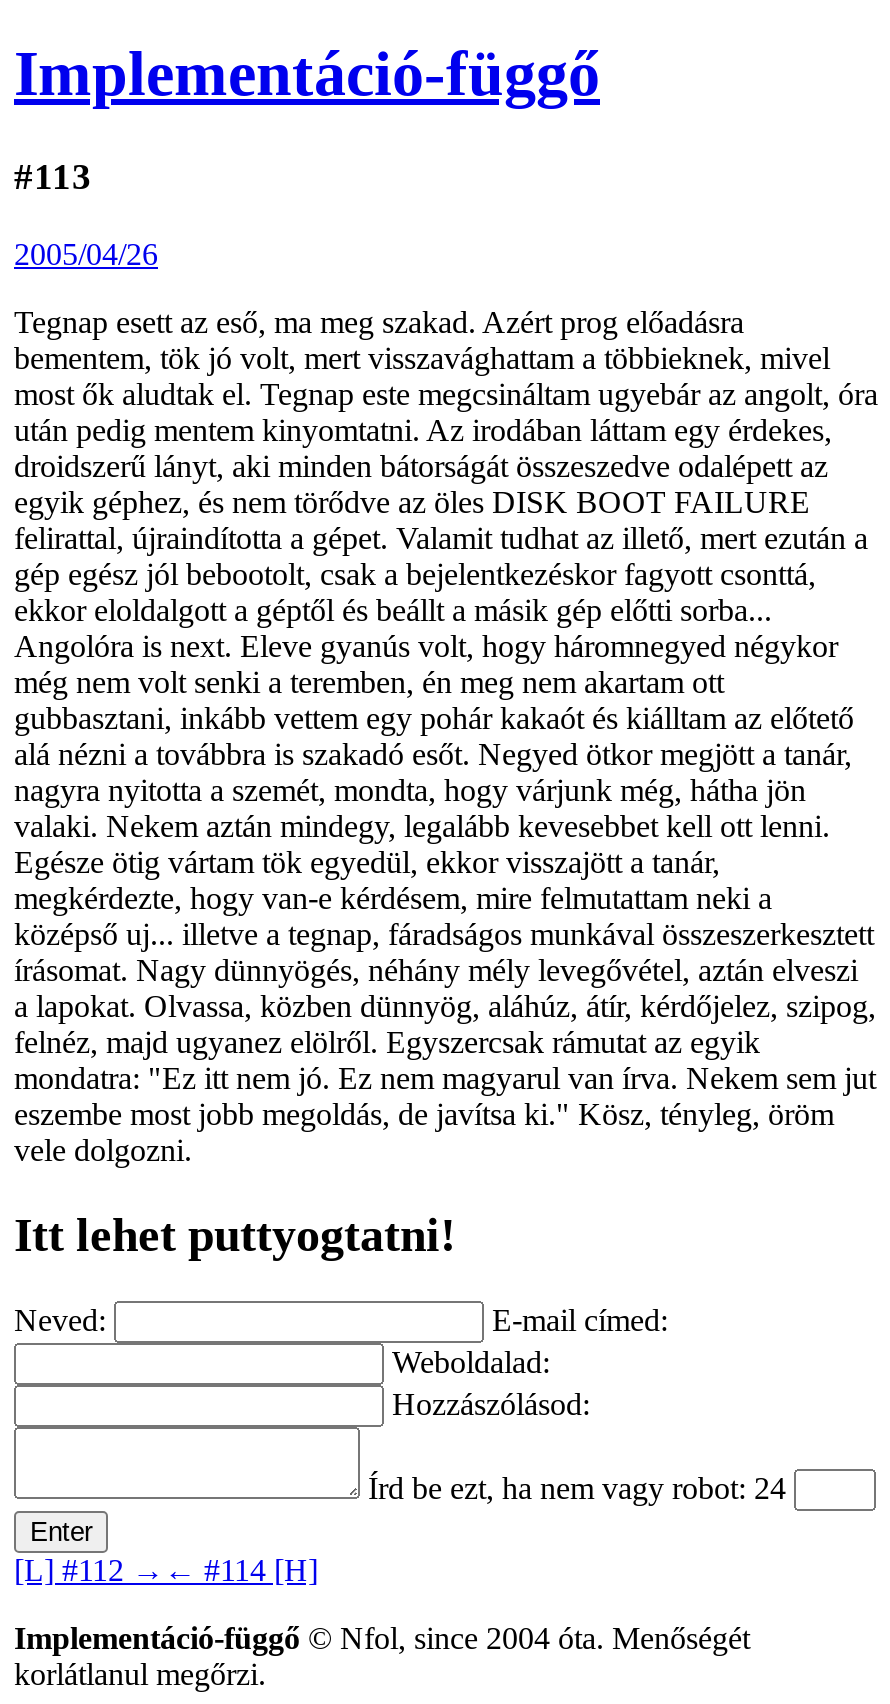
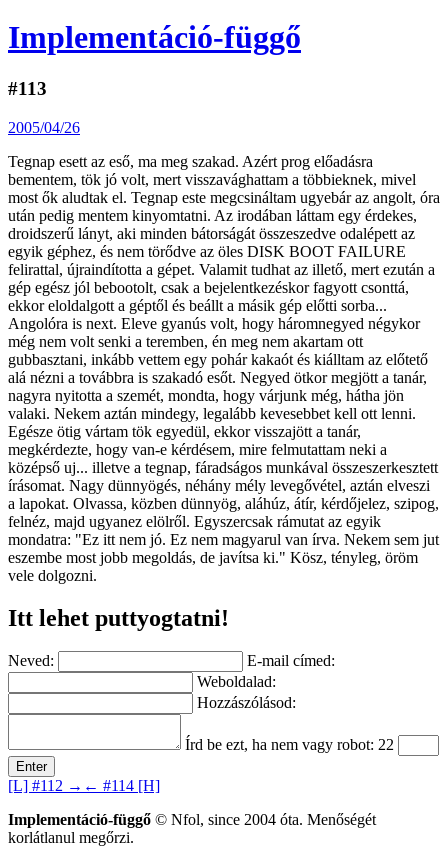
[368,1472,786,1506] Írd be ezt, ha nem vagy robot: 24 -> [185,736,394,753] Írd be ezt, ha nem vagy robot: 22

